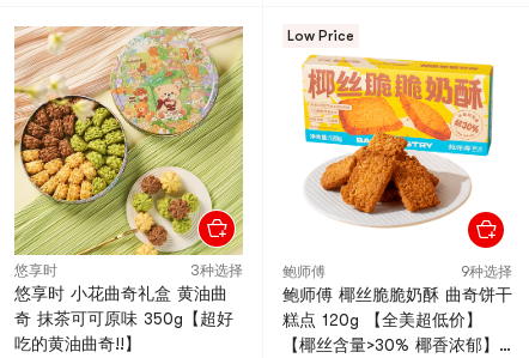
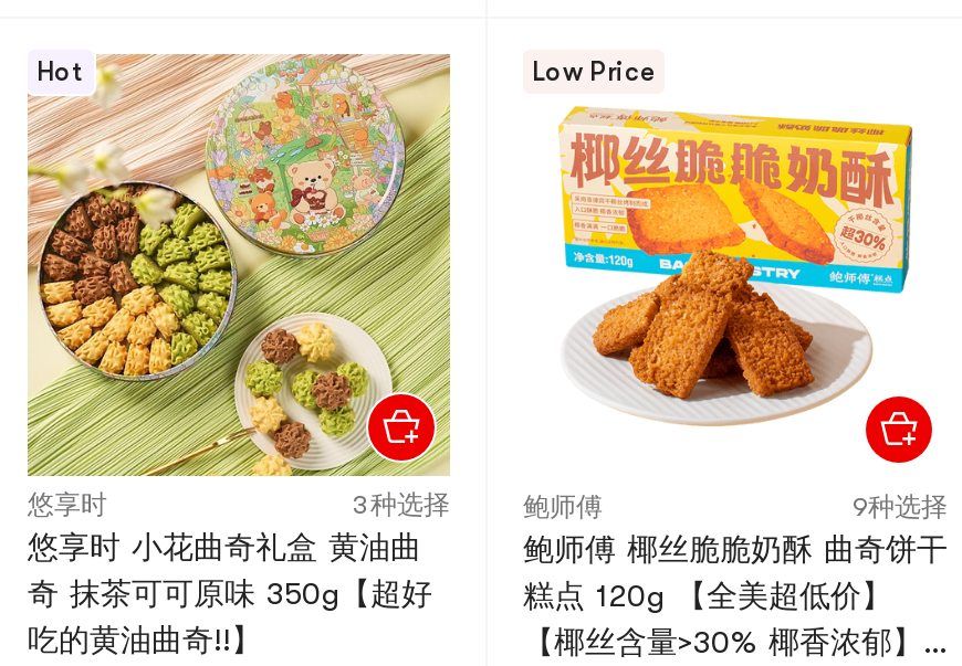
none -> [36,56,85,87] Hot

